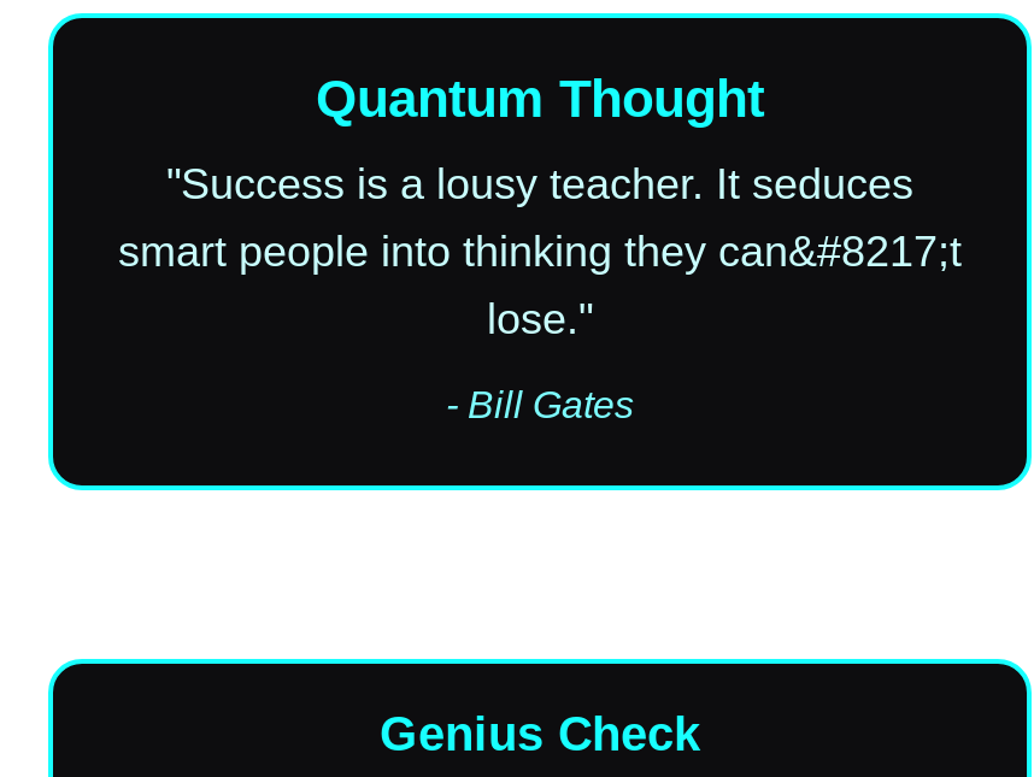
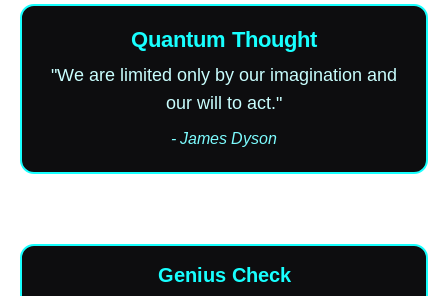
[118,160,962,343] "Success is a lousy teacher. It seduces | smart people into thinking they can&#8217;t | lose." -> [51,65,397,113] "We are limited only by our imagination and | our will to act."
[446,384,634,425] - Bill Gates -> [171,130,277,147] - James Dyson

